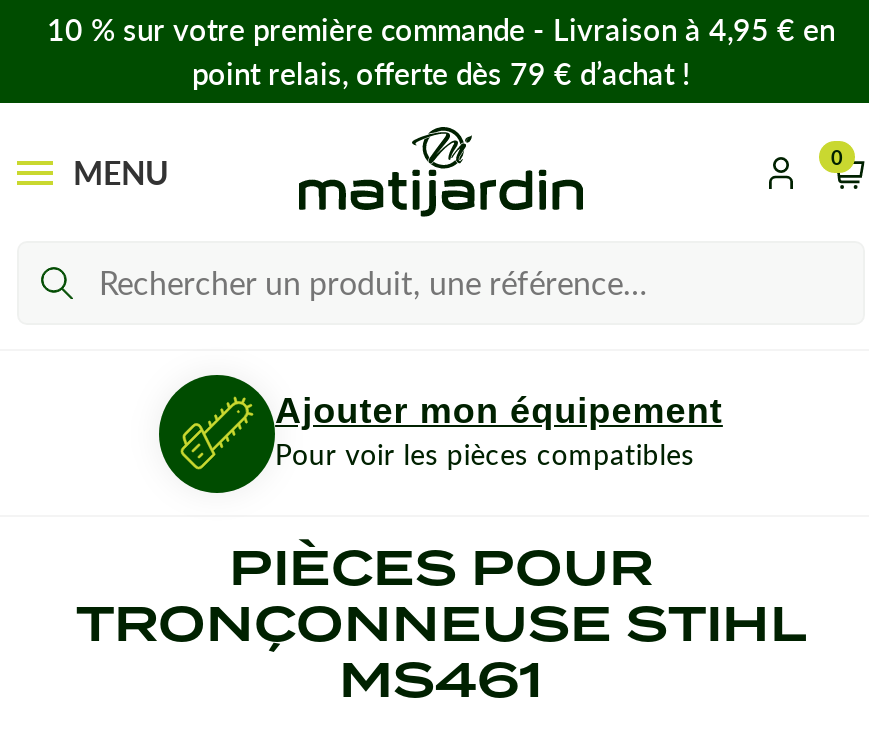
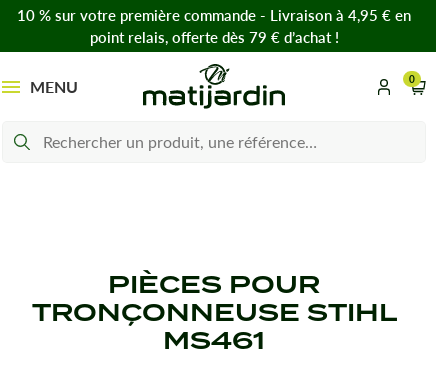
[157,373,723,495] [image] | Ajouter mon équipement | Pour voir les pièces compatibles -> none

